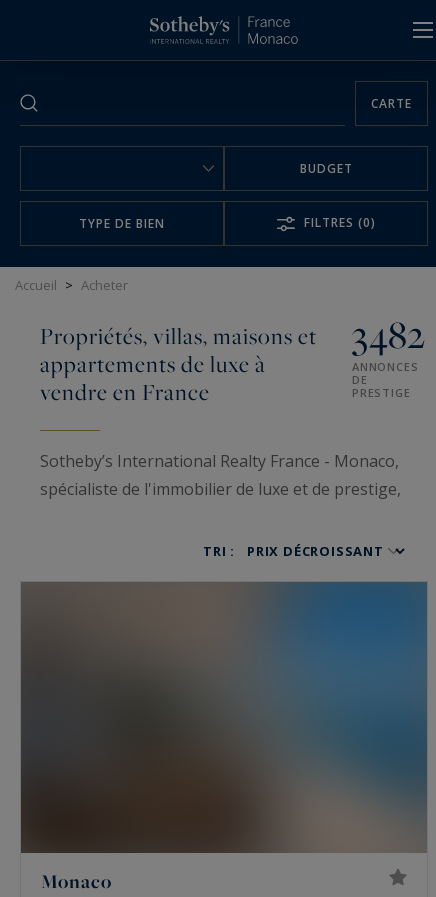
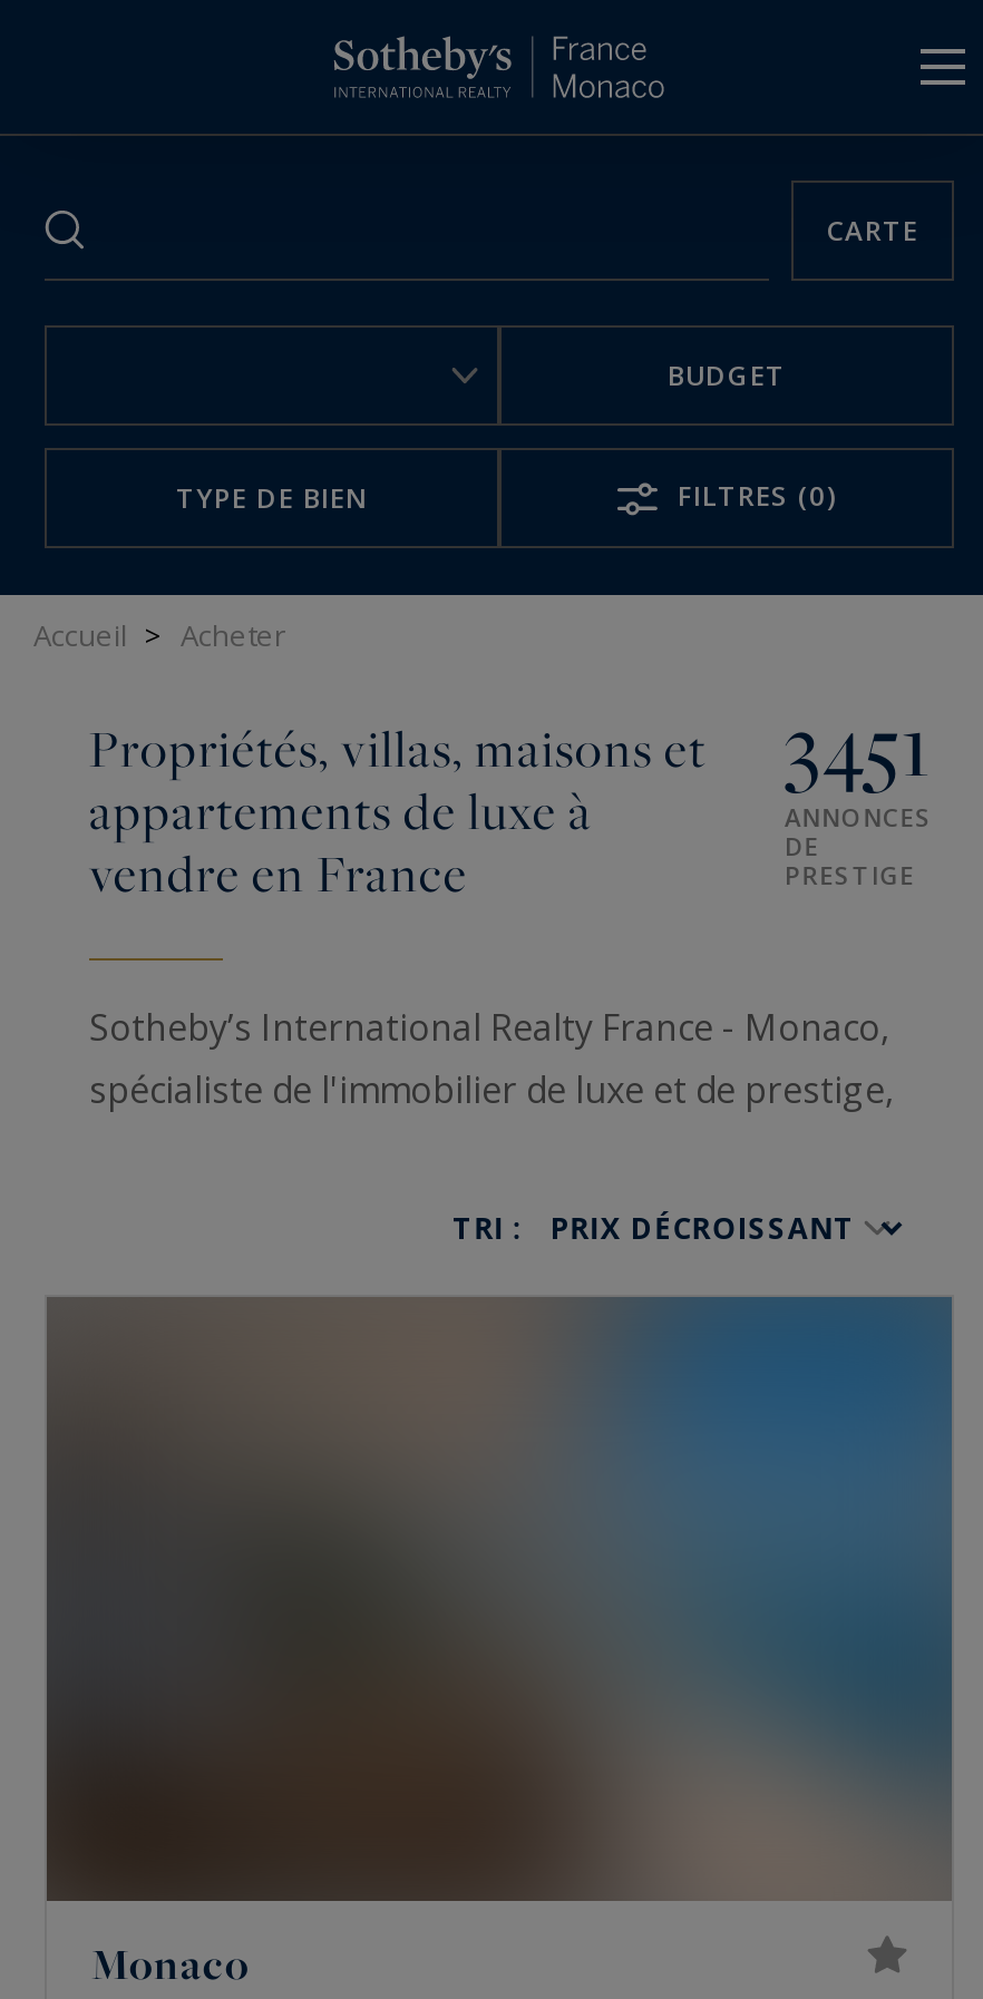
[40,309,425,359] Propriétés, villas, maisons et 3482 -> [89,689,930,800] Propriétés, villas, maisons et 3451

